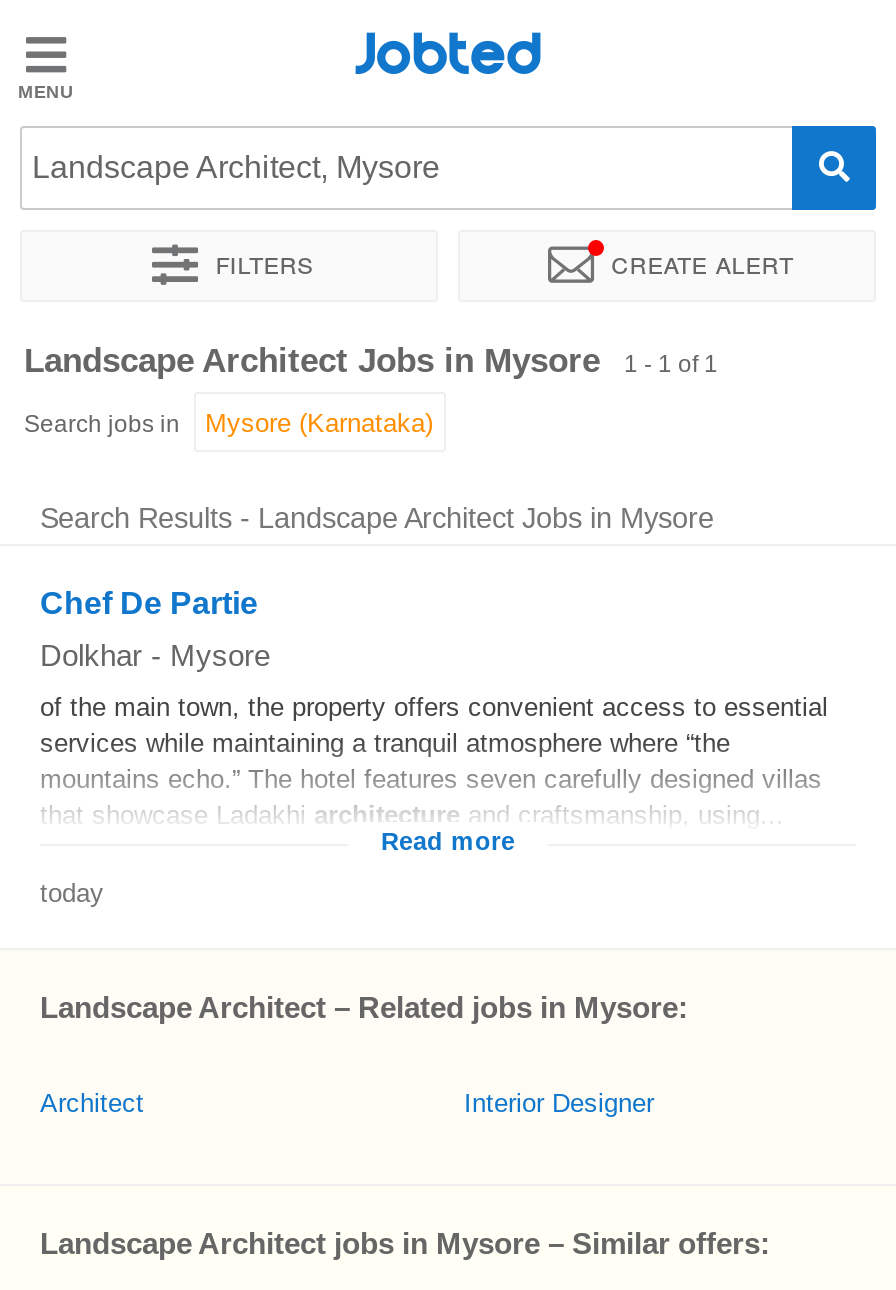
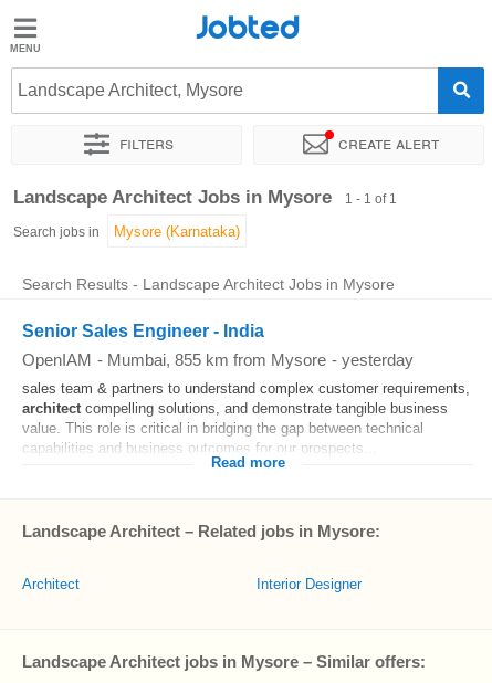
[40,586,258,620] Chef De Partie -> [22,322,264,340] Senior Sales Engineer - India
[40,638,270,672] Dolkhar - Mysore -> [22,350,414,369] OpenIAM - Mumbai, 855 km from Mysore - yesterday
[40,692,828,830] of the main town, the property offers convenient access to essential | services while maintaining a tranquil atmosphere where “the | mountains echo.” The hotel features seven carefully designed villas | that showcase Ladakhi architecture and craftsmanship, using... -> [22,380,470,456] sales team & partners to understand complex customer requirements, | architect compelling solutions, and demonstrate tangible business | value. This role is critical in bridging the gap between technical | capabilities and business outcomes for our prospects...
[40,878,104,908] today -> none

